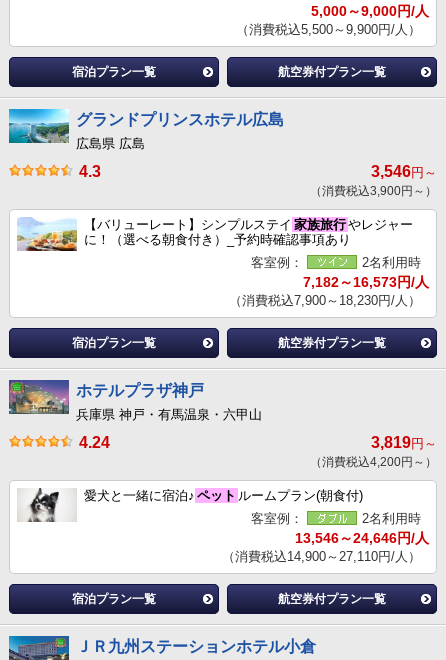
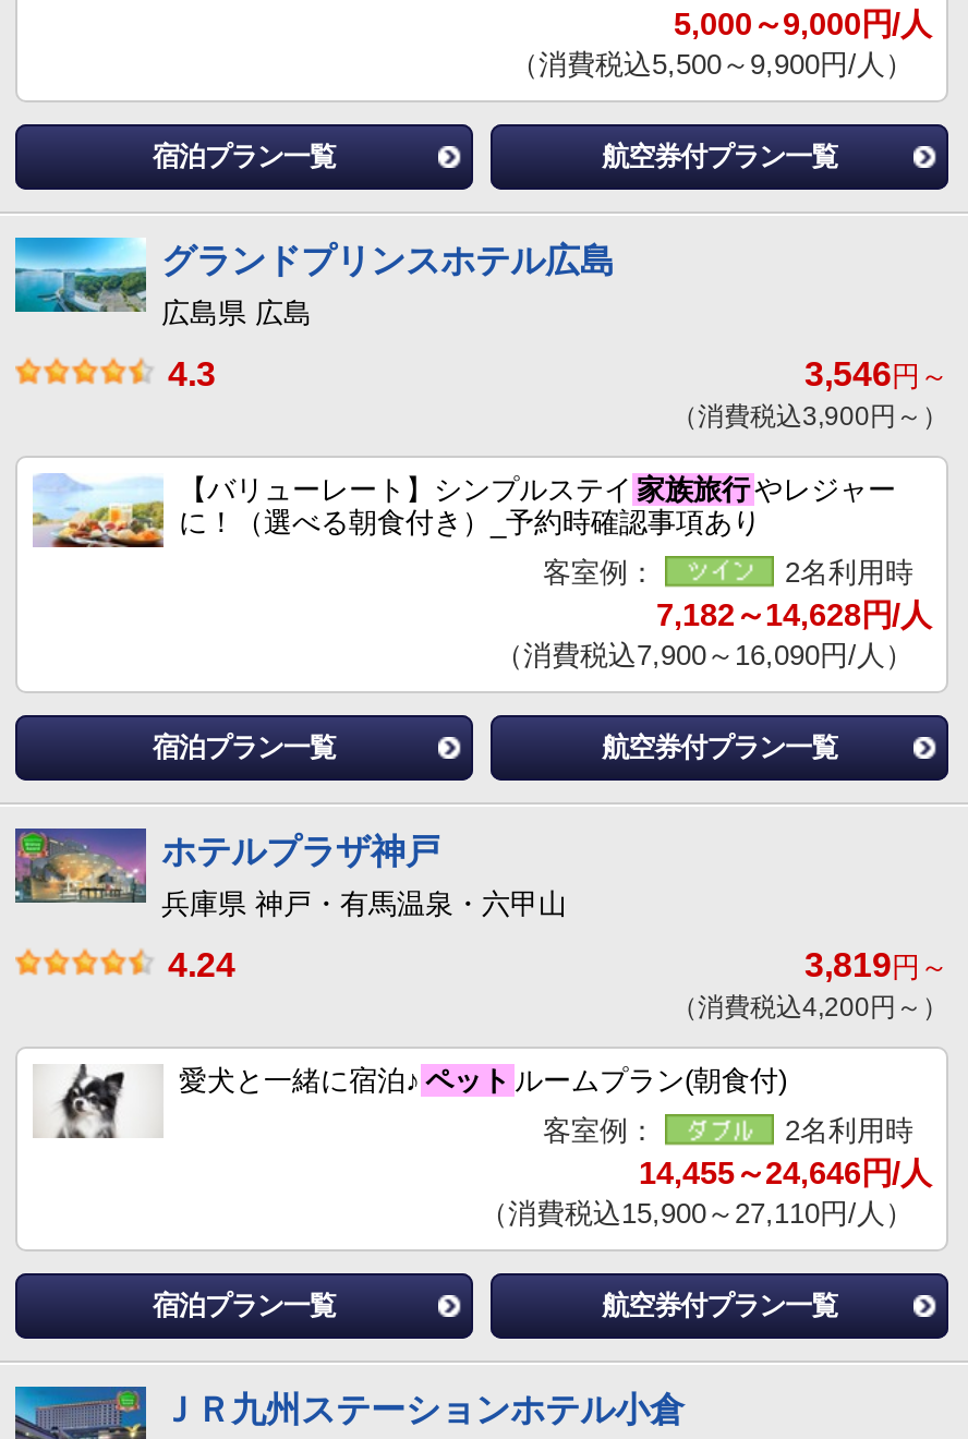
[303,274,429,290] 7,182～16,573円/人 -> [656,597,931,632] 7,182～14,628円/人
[229,293,421,308] （消費税込7,900～18,230円/人） -> [495,639,913,672] （消費税込7,900～16,090円/人）
[295,530,429,546] 13,546～24,646円/人 -> [639,1156,931,1190] 14,455～24,646円/人
[222,549,421,564] （消費税込14,900～27,110円/人） -> [480,1197,913,1230] （消費税込15,900～27,110円/人）

